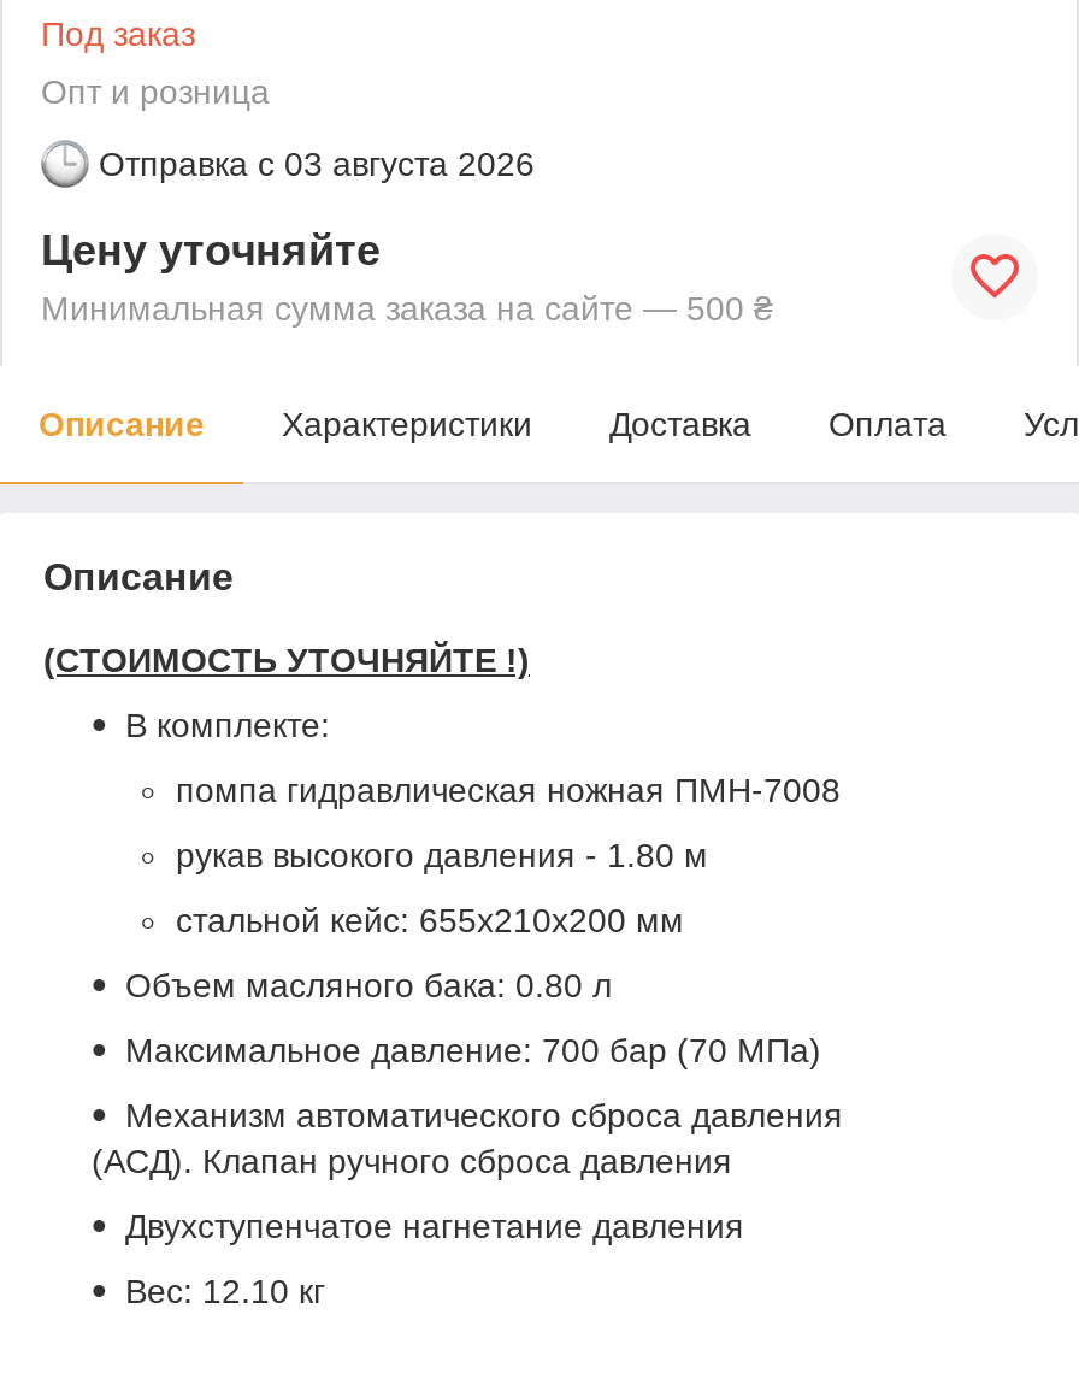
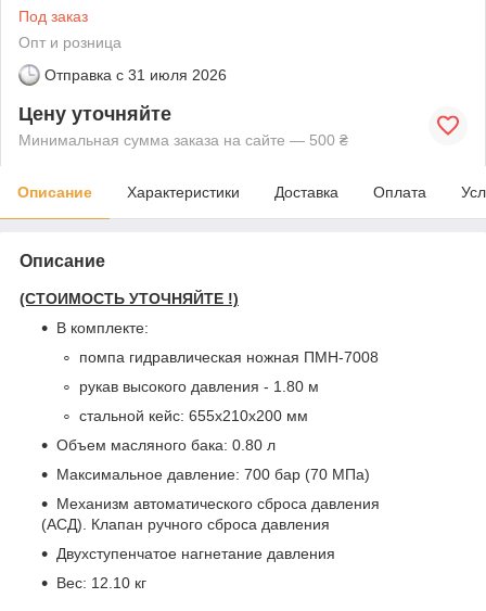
[99,144,535,183] Отправка с 03 августа 2026 -> [44,66,227,83] Отправка с 31 июля 2026

